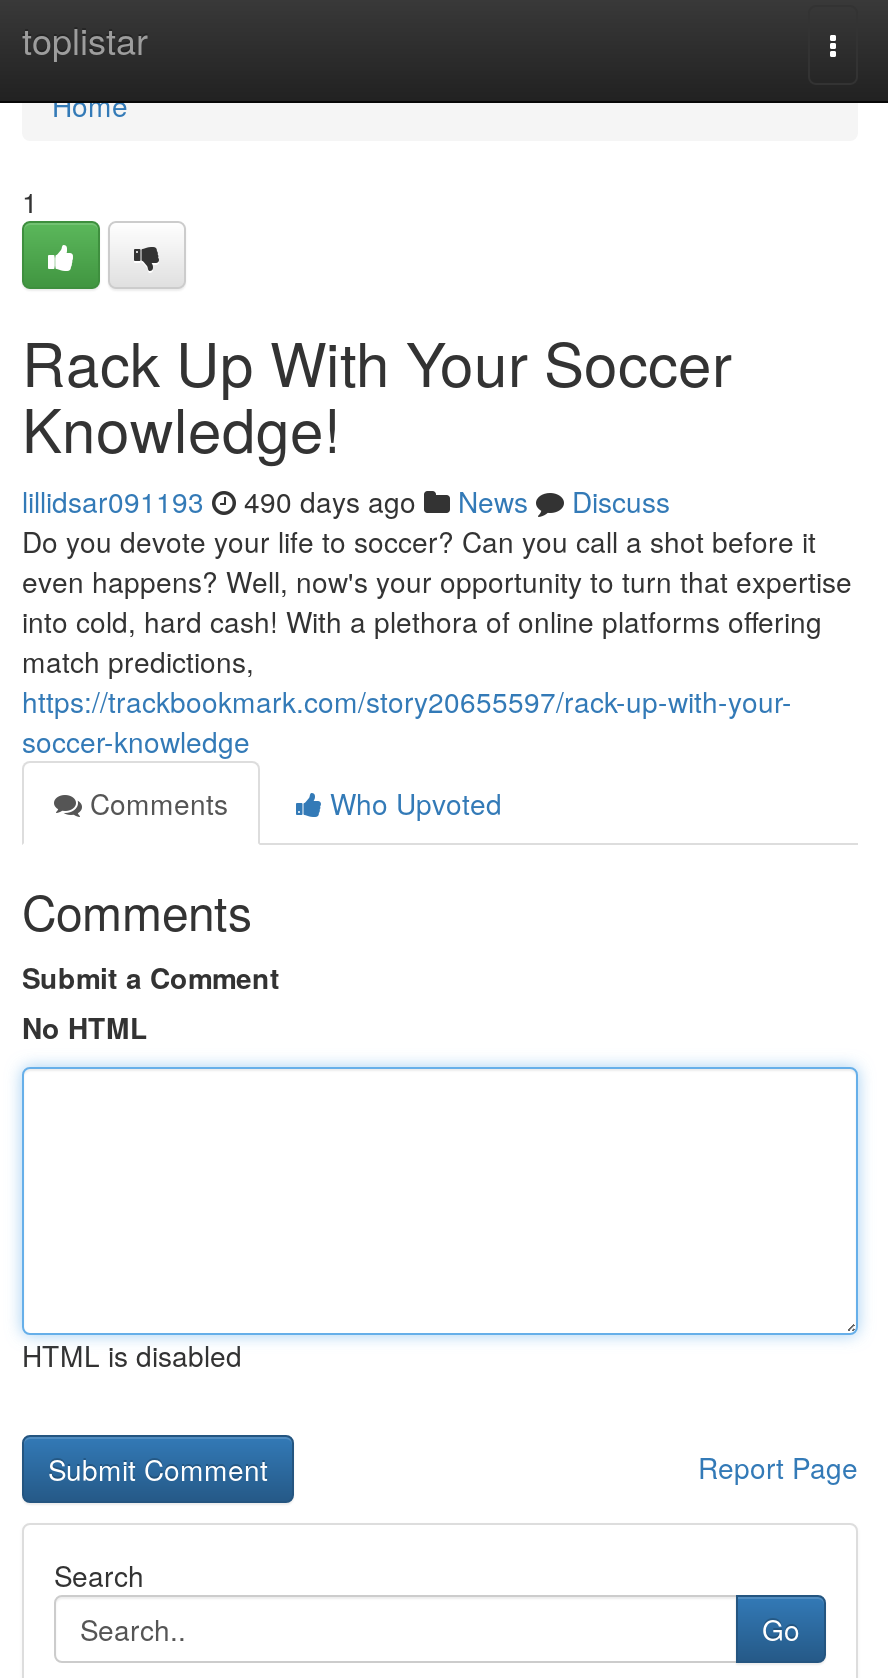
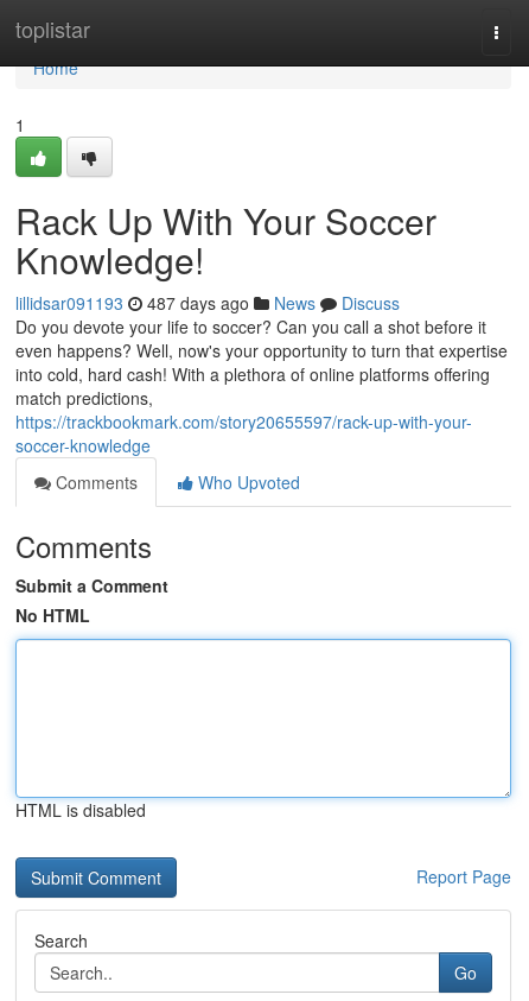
[22,481,670,521] lillidsar091193 490 days ago News Discuss -> [15,291,400,315] lillidsar091193 487 days ago News Discuss

